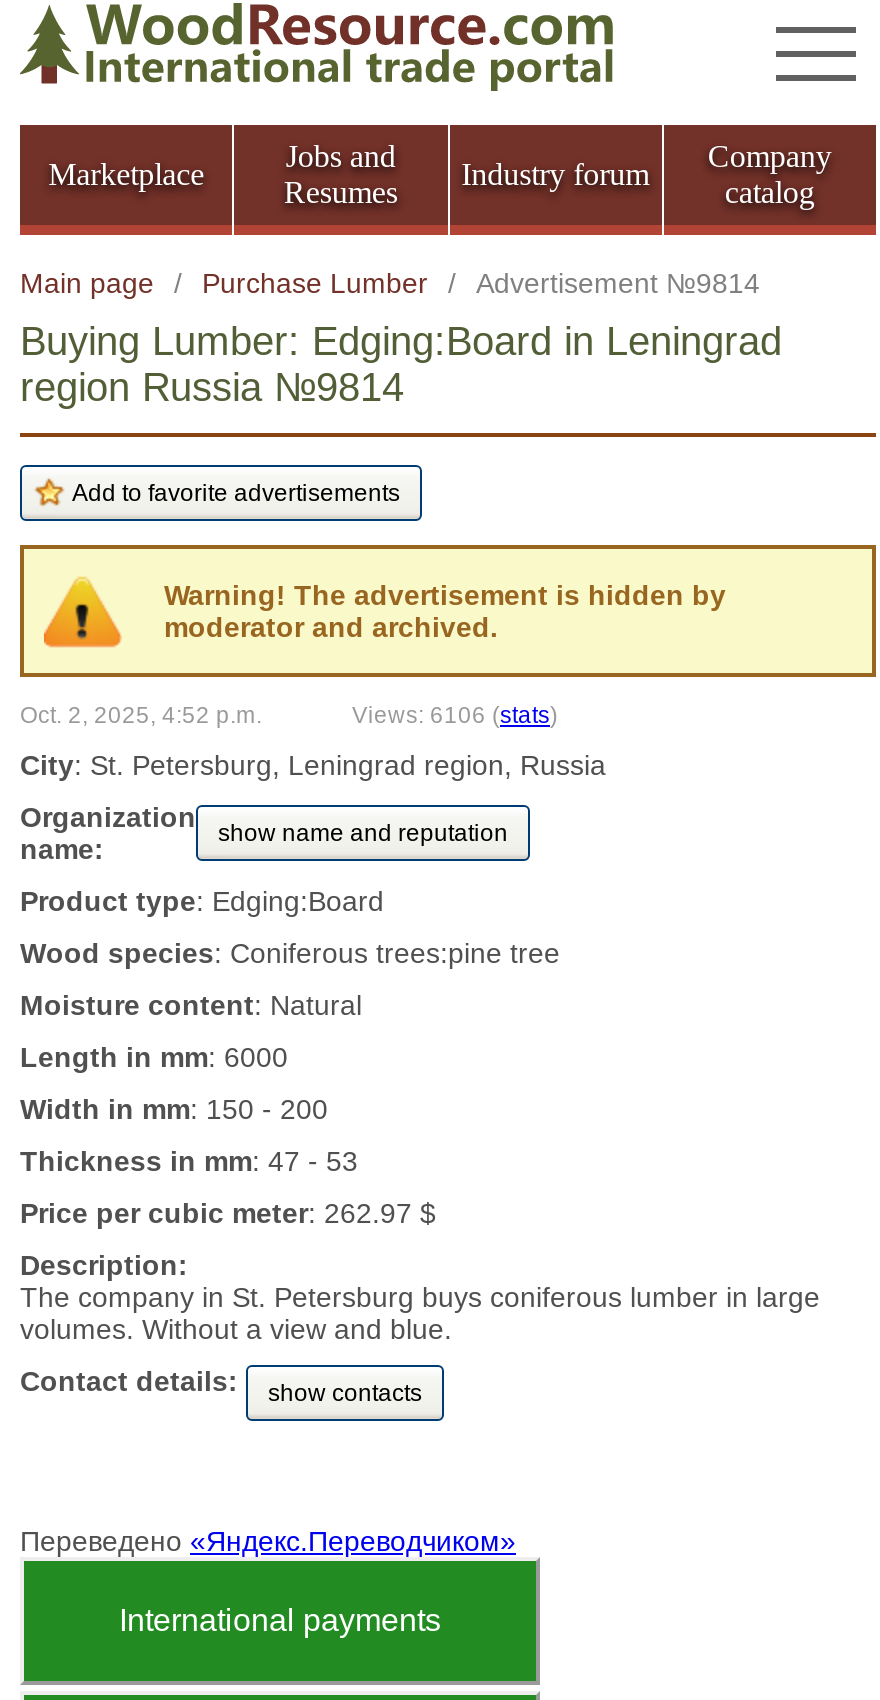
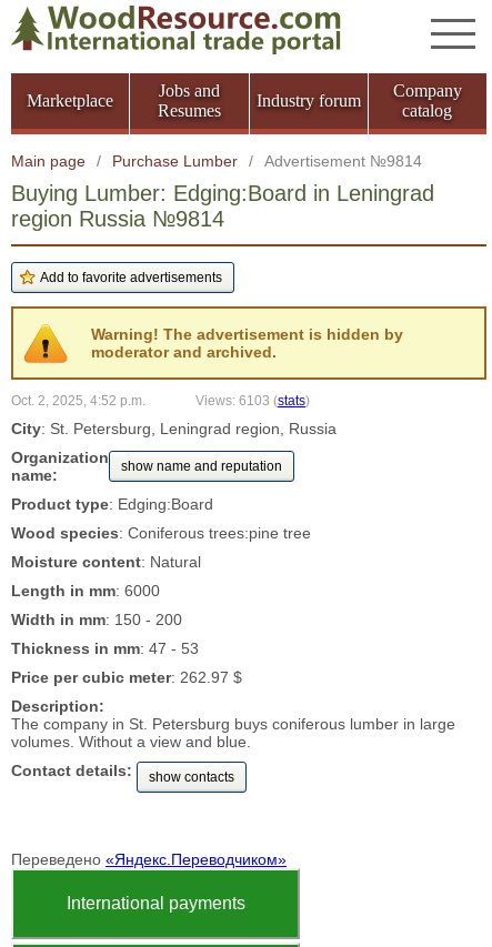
[352,701,558,727] Views: 6106 (stats) -> [195,393,310,407] Views: 6103 (stats)

